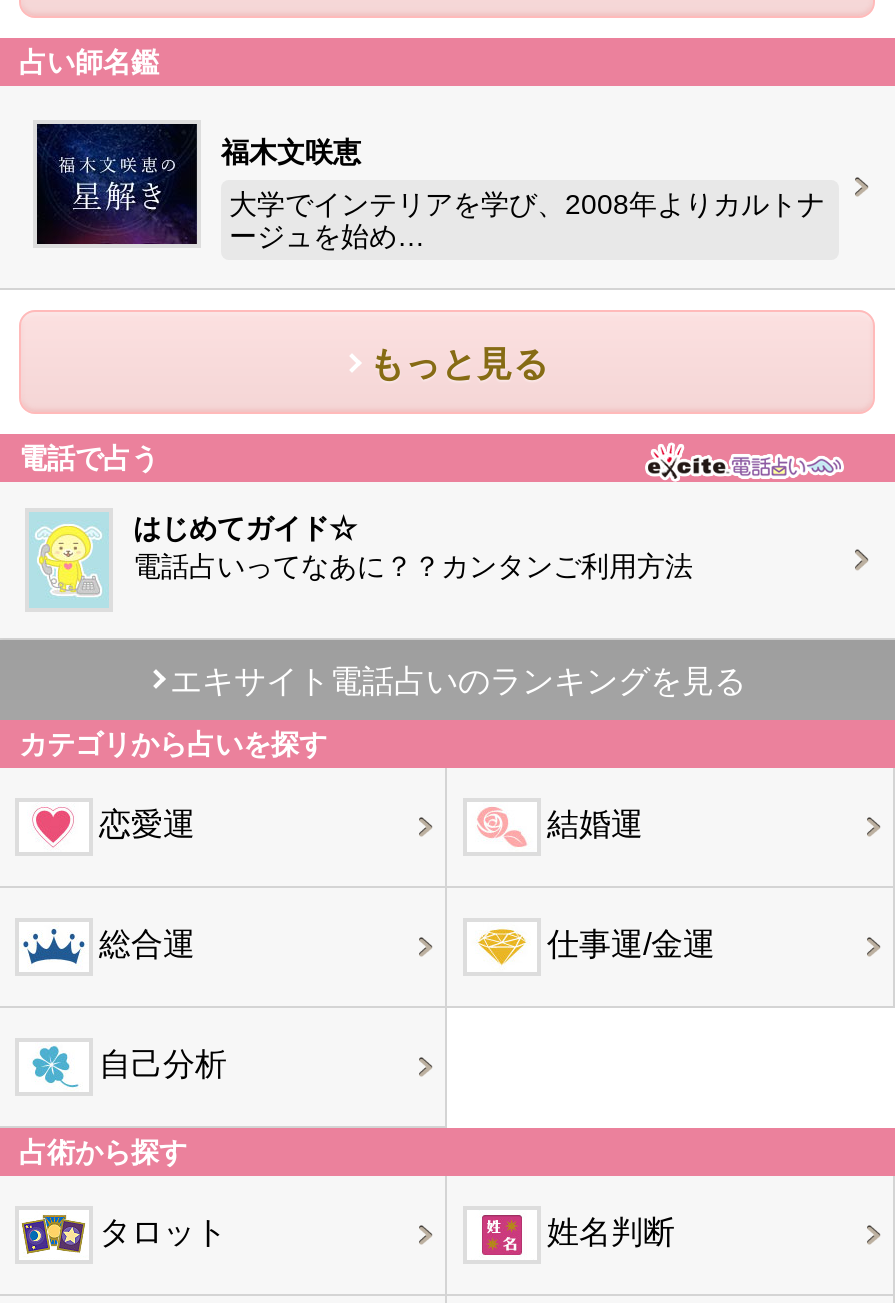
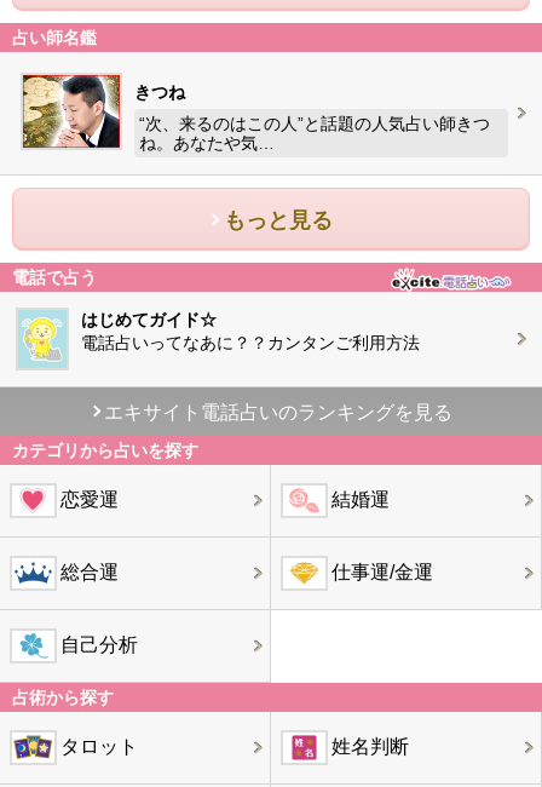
[35,122,361,246] [image] | 福木文咲恵 -> [22,74,185,149] [image] | きつね
[229,188,825,252] 大学でインテリアを学び、2008年よりカルトナ | ージュを始め… -> [139,114,490,153] “次、来るのはこの人”と話題の人気占い師きつ | ね。あなたや気…

